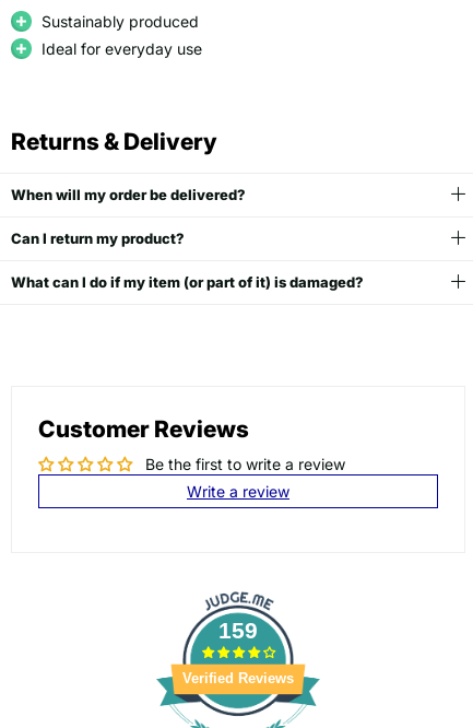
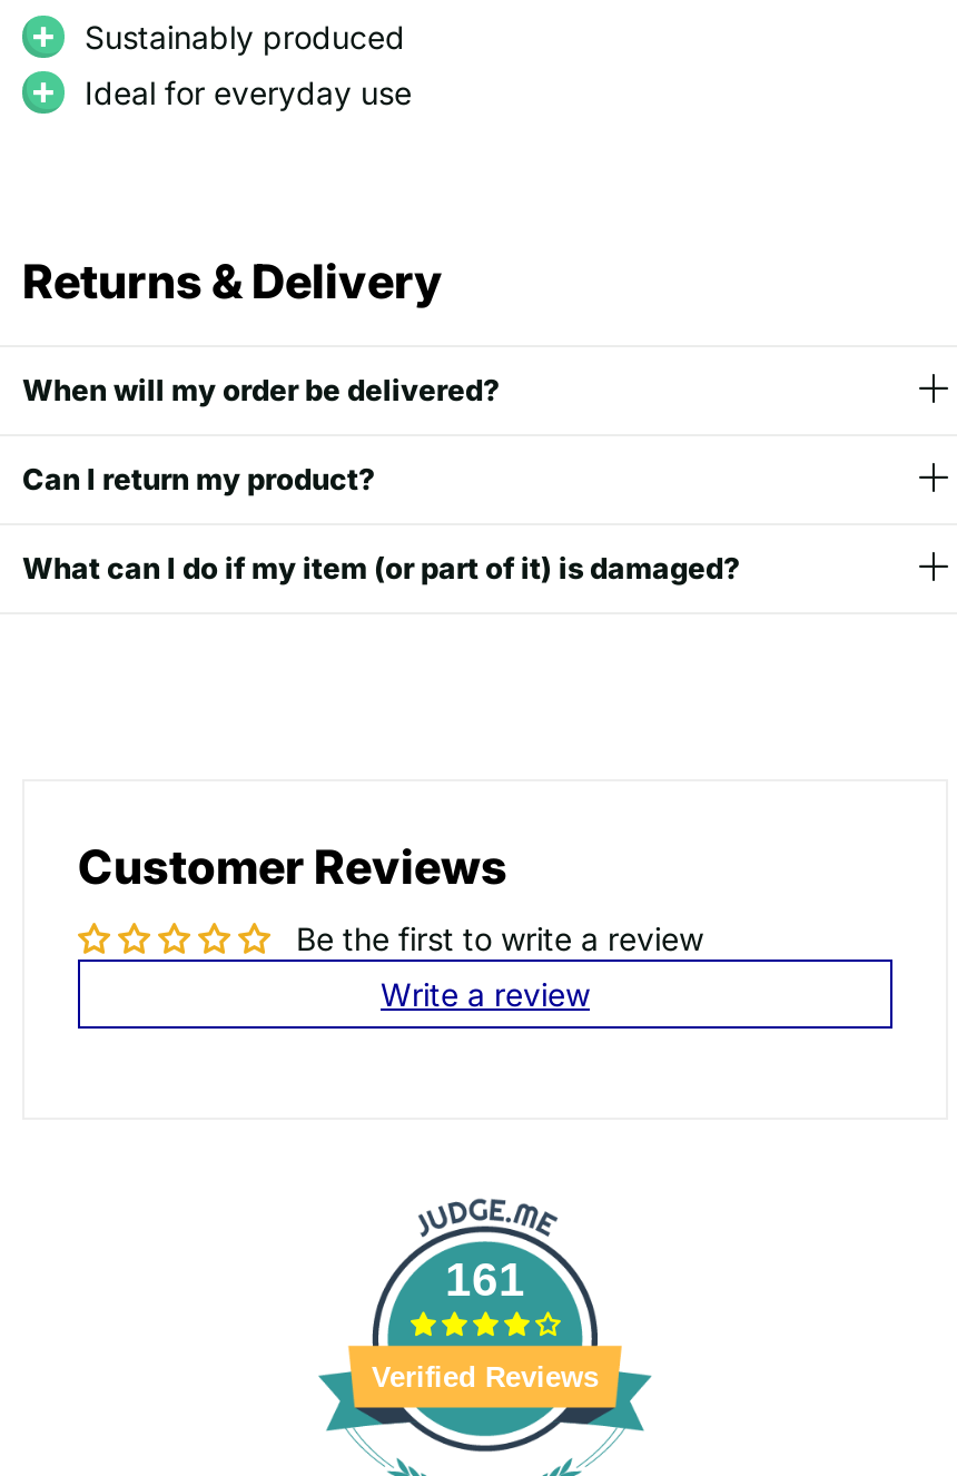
[218,618,258,643] 159 -> [445,1252,525,1303] 161

